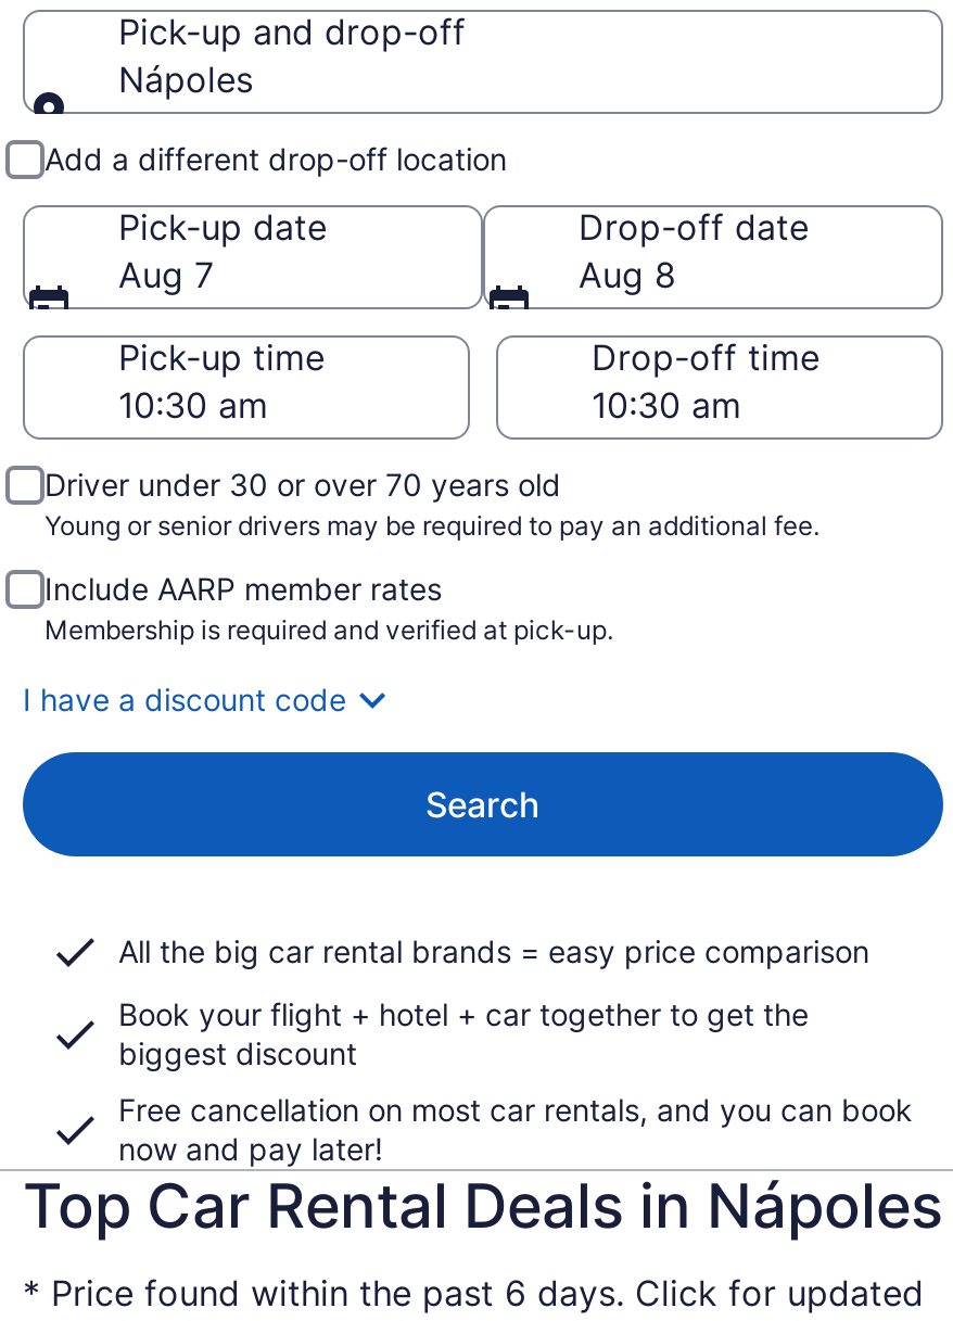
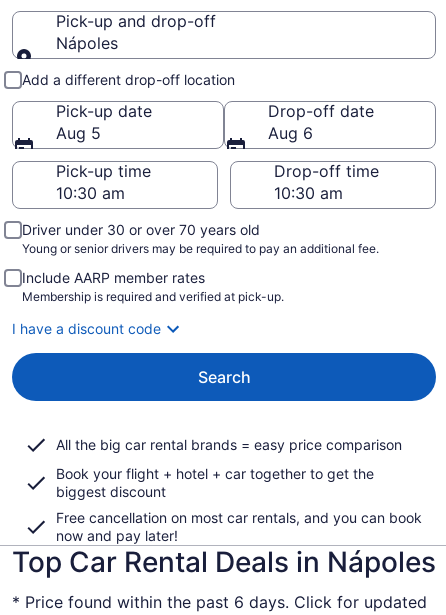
[118,253,214,296] Aug 7 -> [56,123,101,143] Aug 5
[579,253,676,296] Aug 8 -> [268,123,313,143] Aug 6

